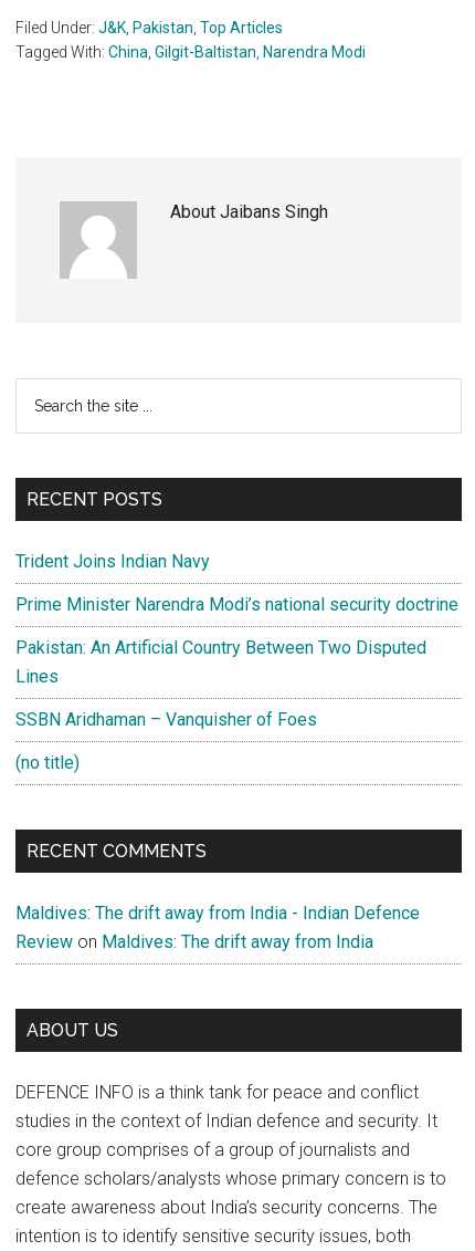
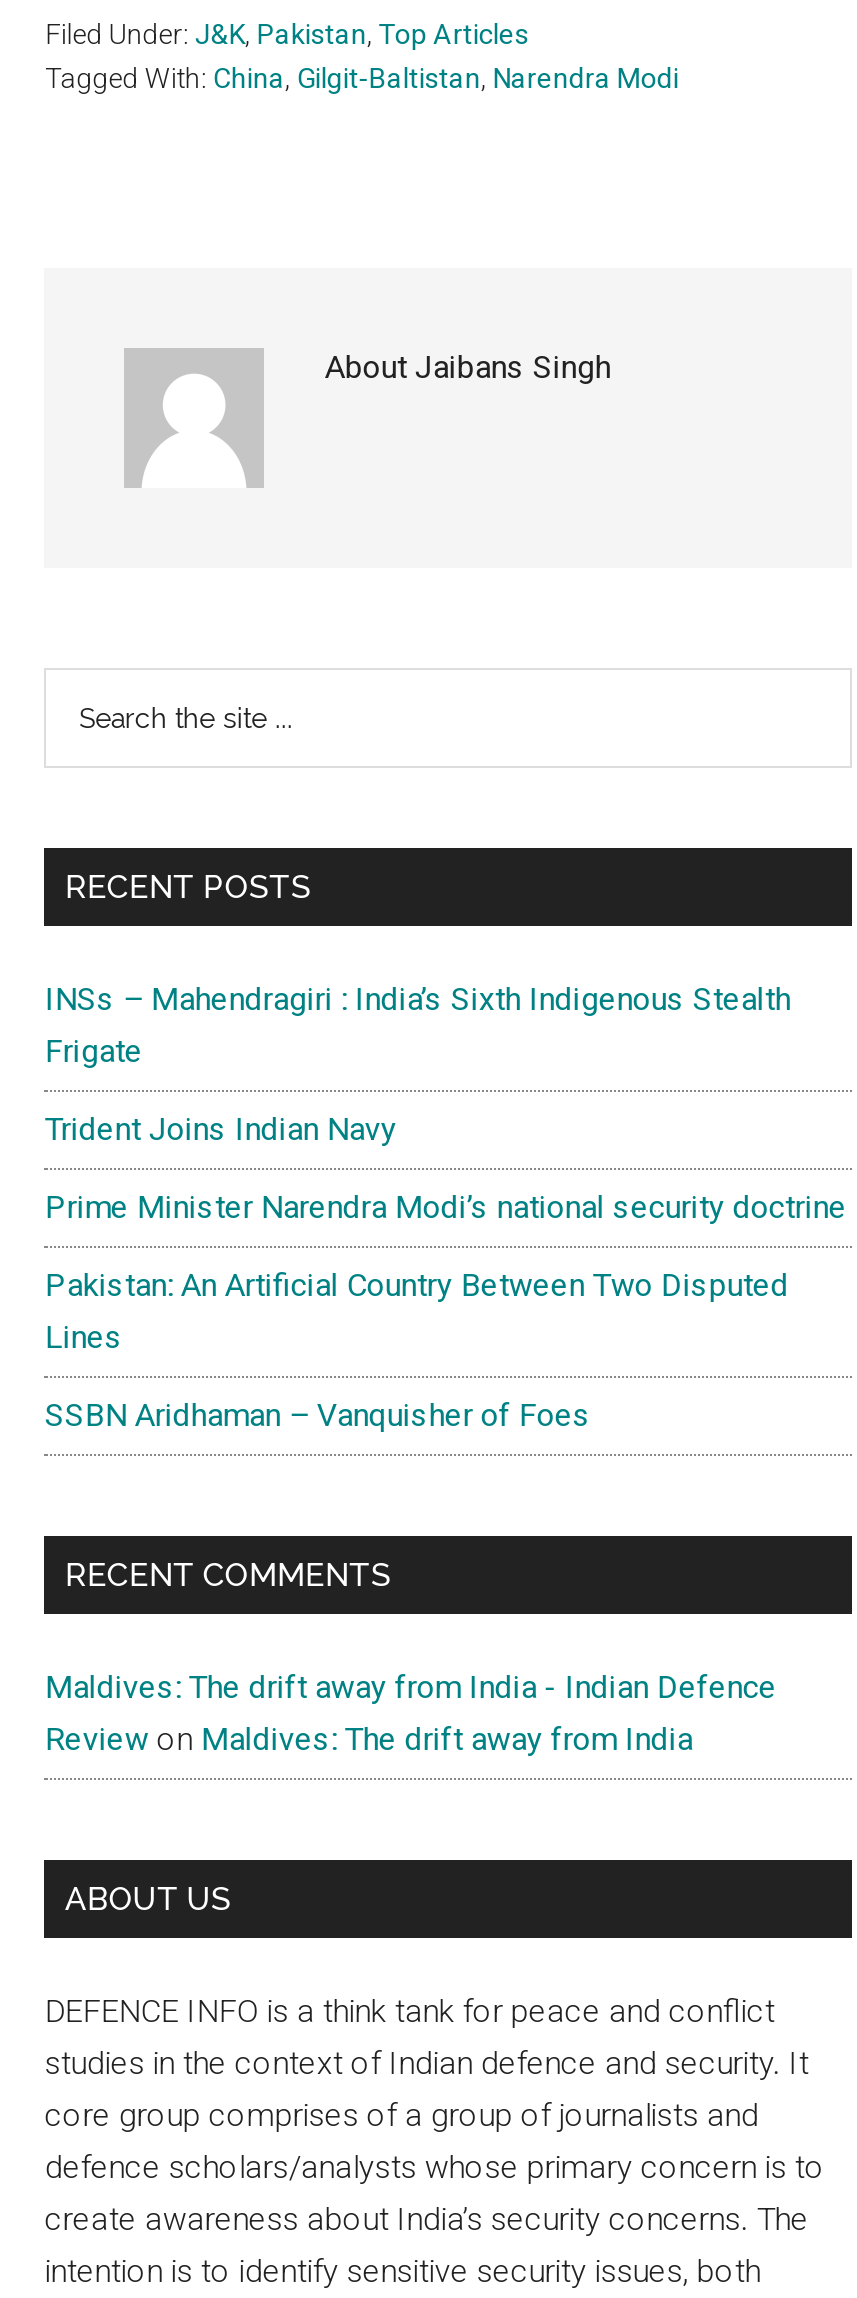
none -> [45,980,791,1070] INSs – Mahendragiri : India’s Sixth Indigenous Stealth | Frigate
moved [16,551,459,730] -> [45,1110,847,1434]: Trident Joins Indian Navy | Prime Minister Narendra Modi’s national security doctrine | Pakistan: An Artificial Country Between Two Disputed | Lines | SSBN Aridhaman – Vanquisher of Foes
[16,752,80,773] (no title) -> none

